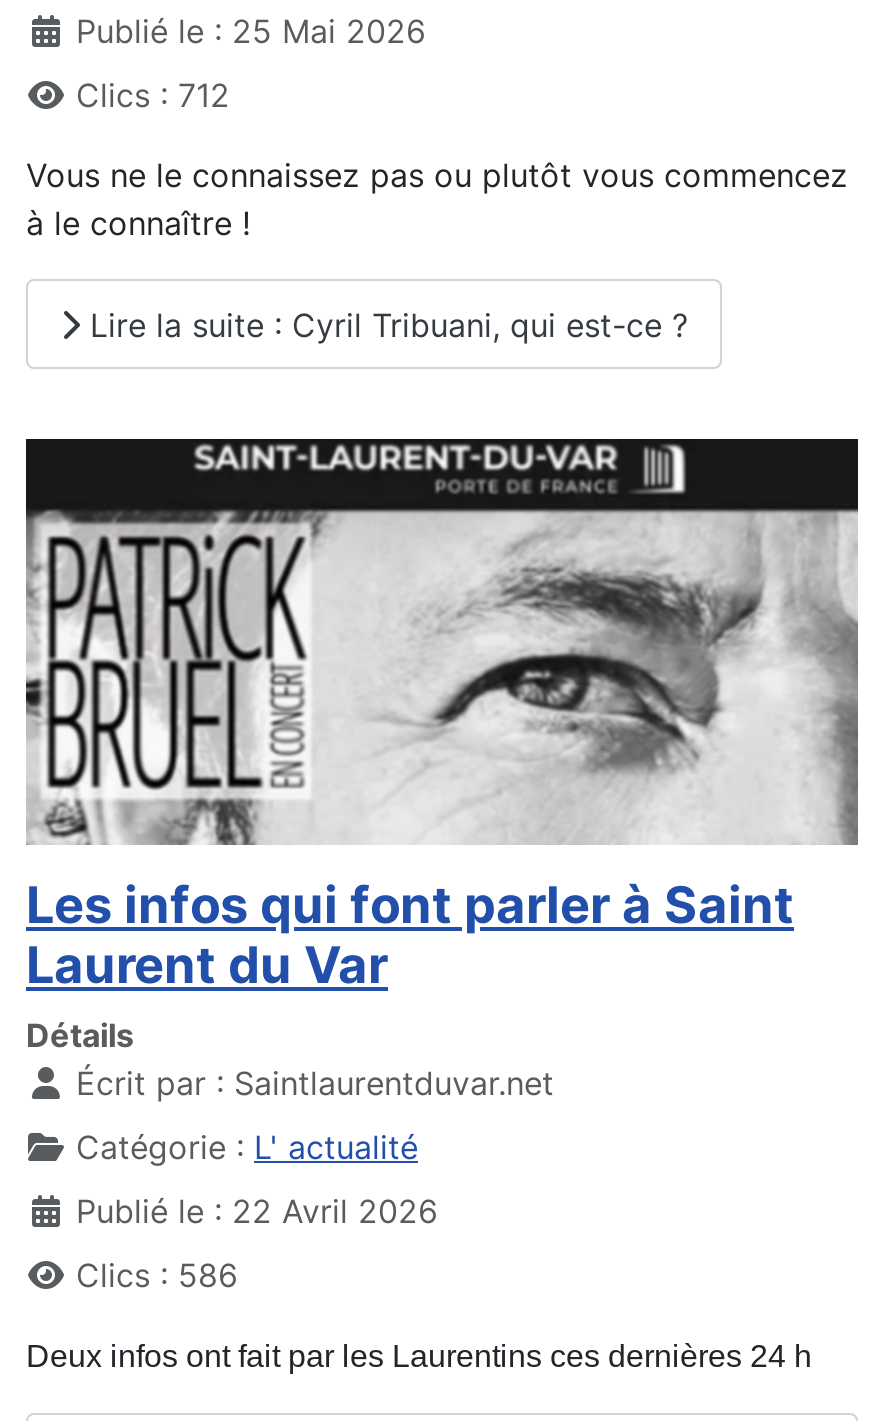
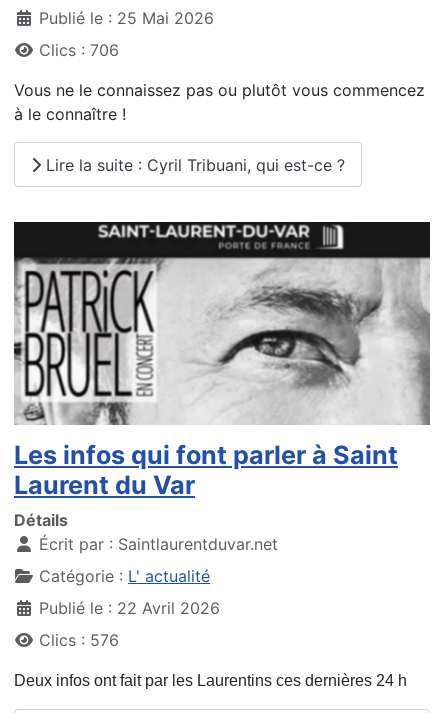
[76,75,230,115] Clics : 712 -> [39,40,119,60] Clics : 706
[76,1256,238,1296] Clics : 586 -> [39,630,119,650] Clics : 576

